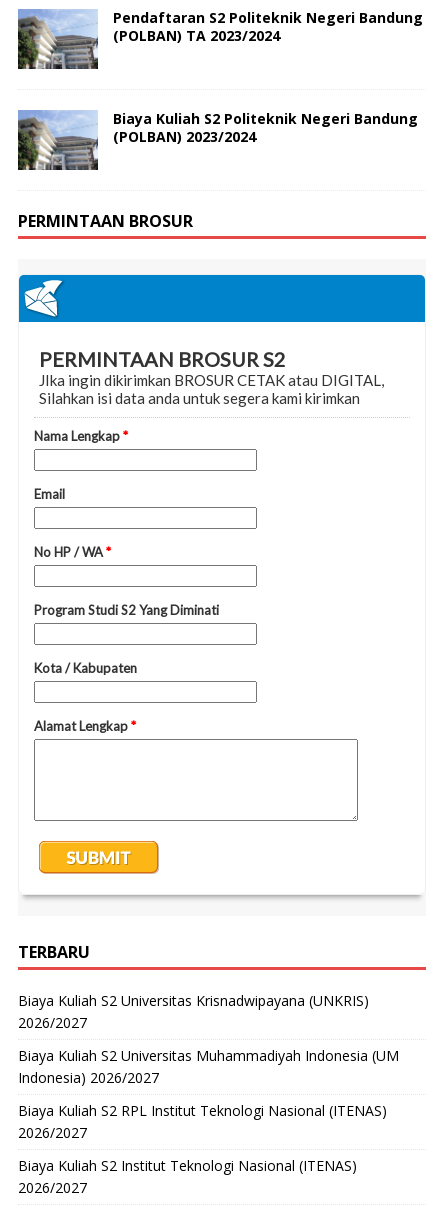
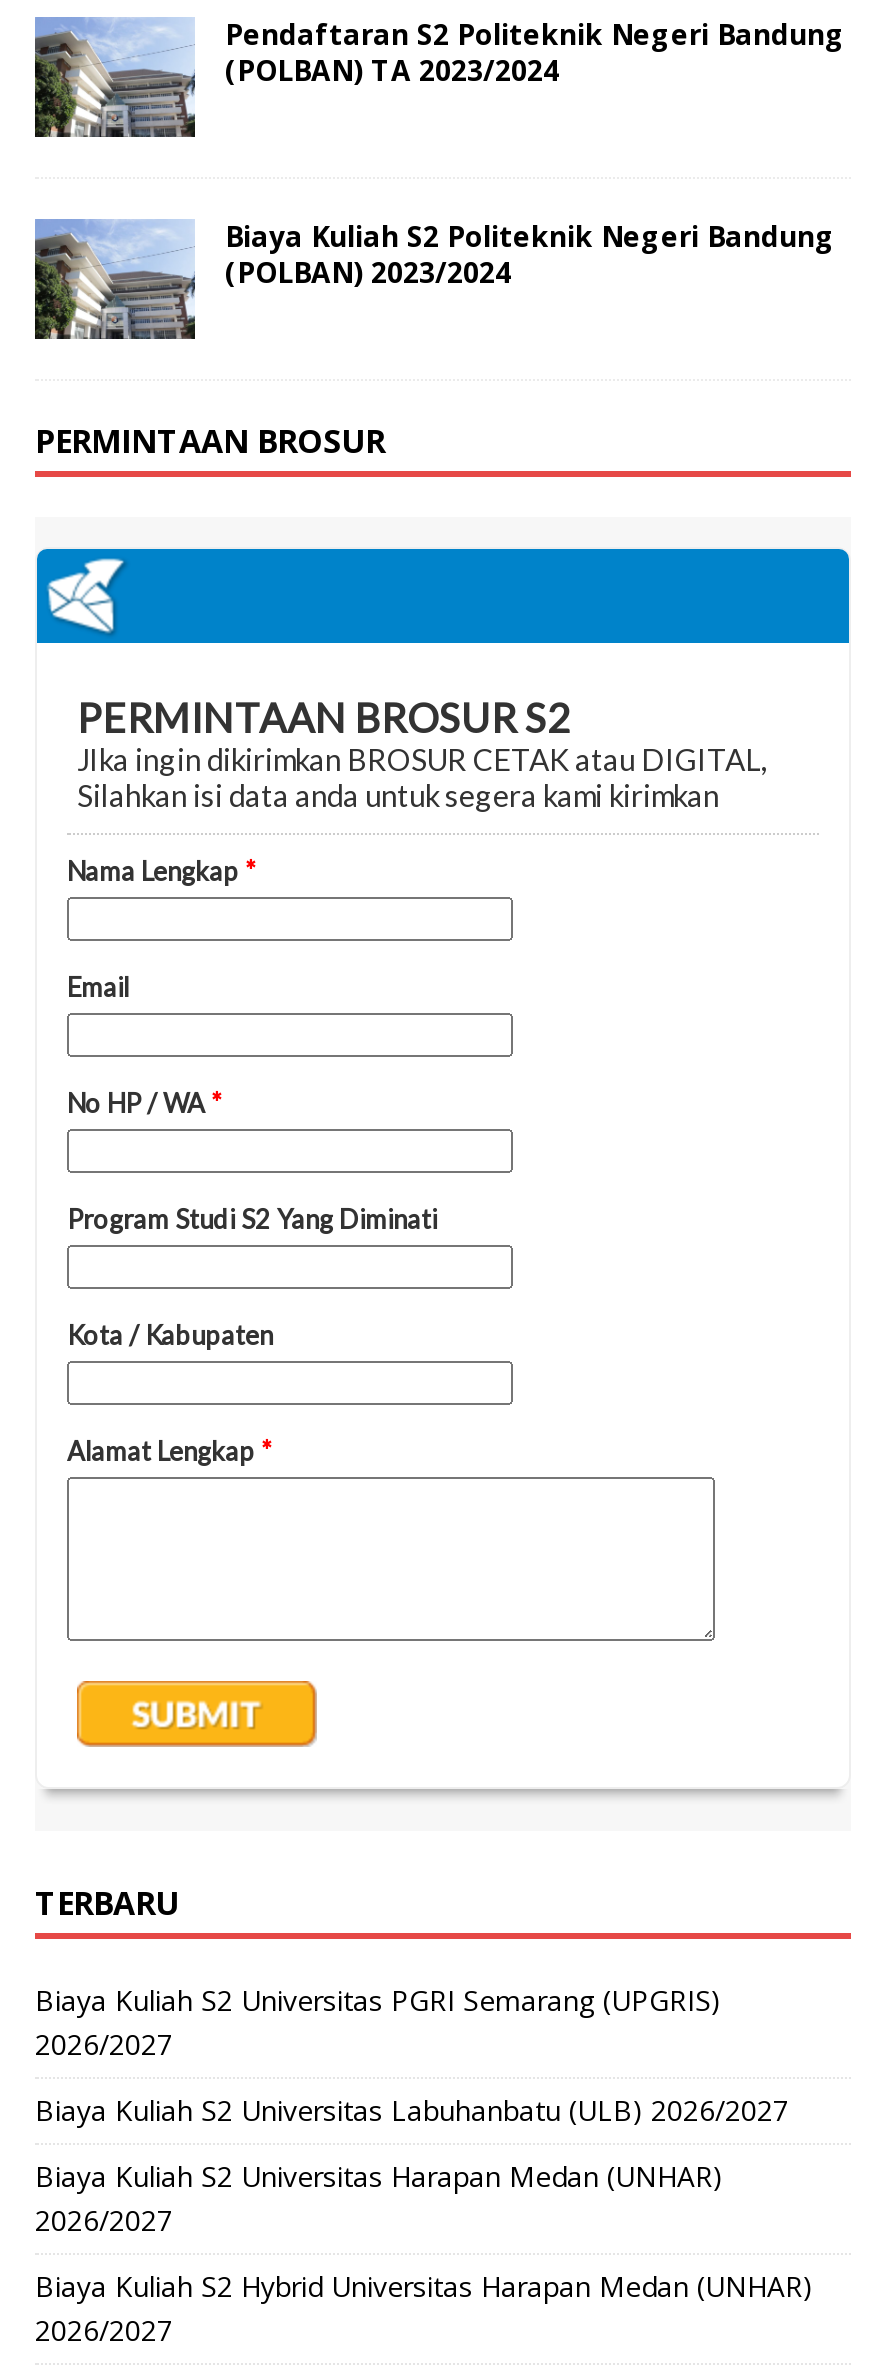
[18,991,369,1010] Biaya Kuliah S2 Universitas Krisnadwipayana (UNKRIS) -> [35,1981,721,2019] Biaya Kuliah S2 Universitas PGRI Semarang (UPGRIS)
[18,1046,399,1087] Biaya Kuliah S2 Universitas Muhammadiyah Indonesia (UM | Indonesia) 2026/2027 -> [35,2091,789,2129] Biaya Kuliah S2 Universitas Labuhanbatu (ULB) 2026/2027
[18,1101,387,1120] Biaya Kuliah S2 RPL Institut Teknologi Nasional (ITENAS) -> [35,2157,723,2195] Biaya Kuliah S2 Universitas Harapan Medan (UNHAR)
[18,1156,357,1175] Biaya Kuliah S2 Institut Teknologi Nasional (ITENAS) -> [35,2267,813,2305] Biaya Kuliah S2 Hybrid Universitas Harapan Medan (UNHAR)

